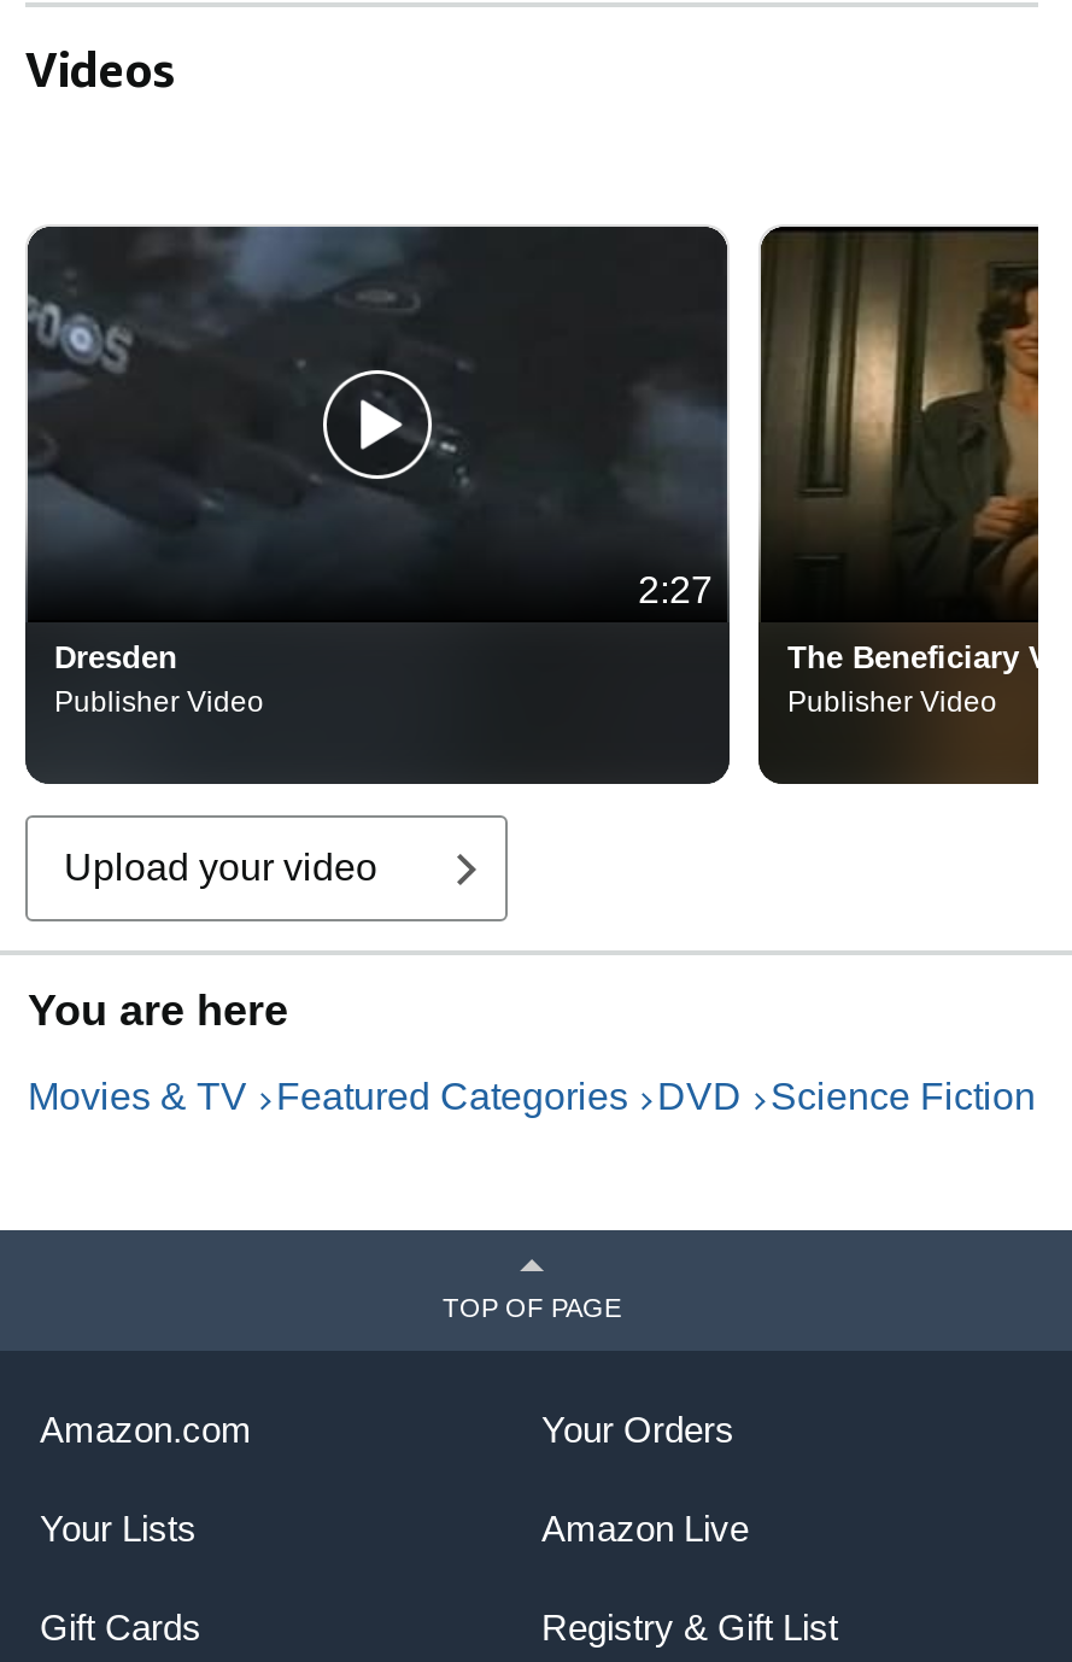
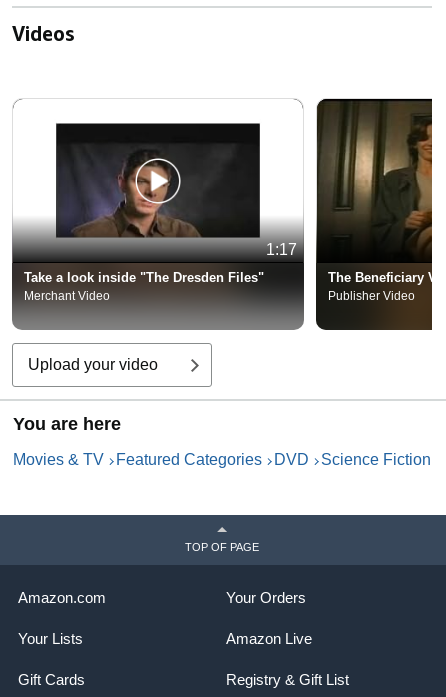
[25,224,730,615] [image] | 2:27 -> [12,99,304,261] [image] | 1:17
[54,639,264,718] Dresden | Publisher Video -> [24,270,264,303] Take a look inside "The Dresden Files" | Merchant Video

